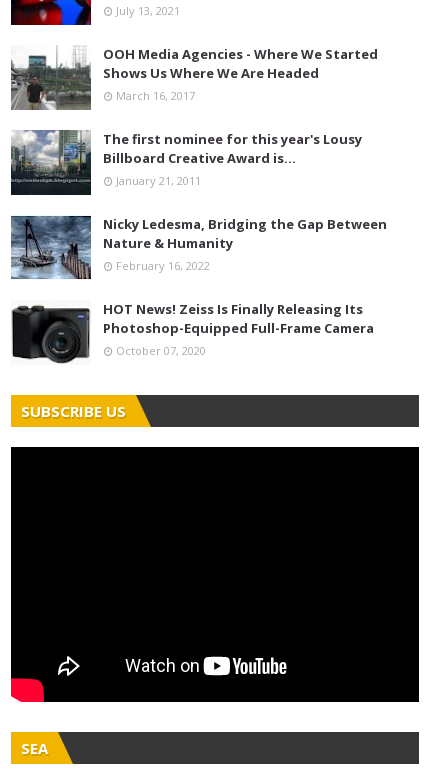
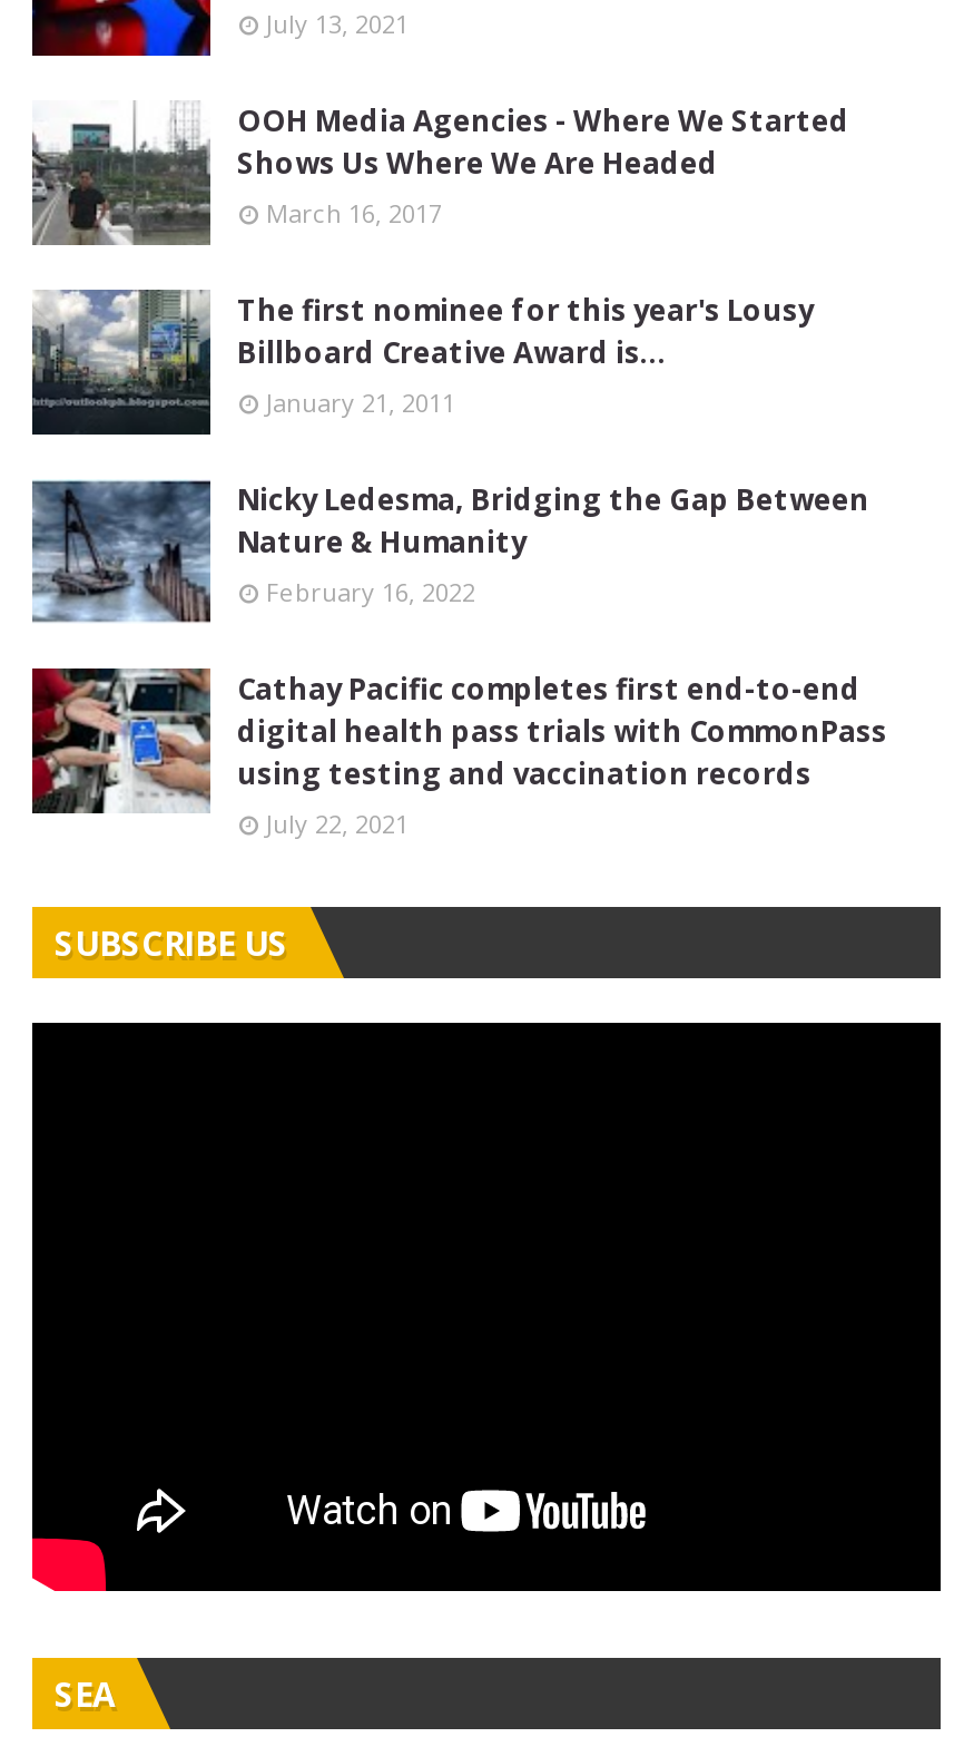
[11,300,374,364] [image] | HOT News! Zeiss Is Finally Releasing Its | Photoshop-Equipped Full-Frame Camera | October 07, 2020 -> [30,666,887,841] [image] | Cathay Pacific completes first end-to-end | digital health pass trials with CommonPass | using testing and vaccination records | July 22, 2021

